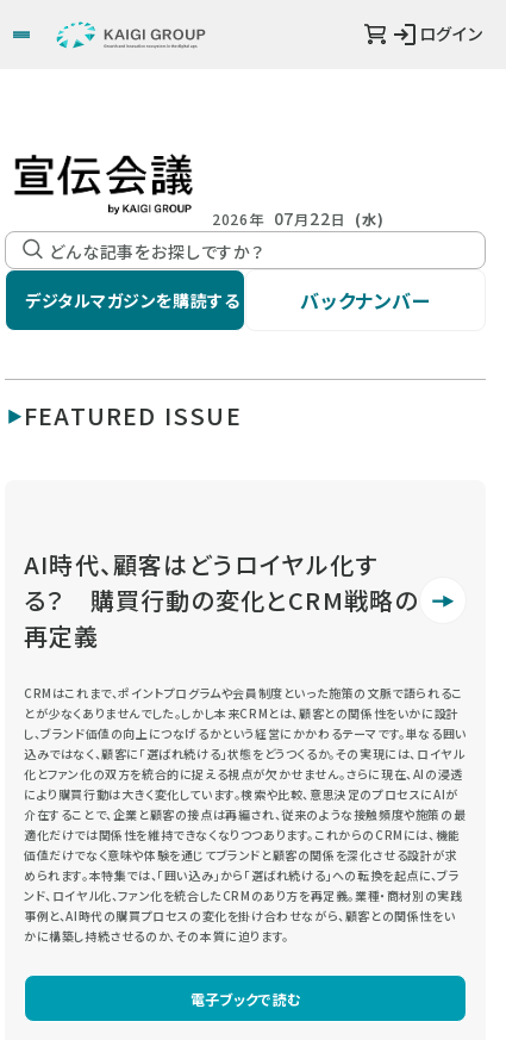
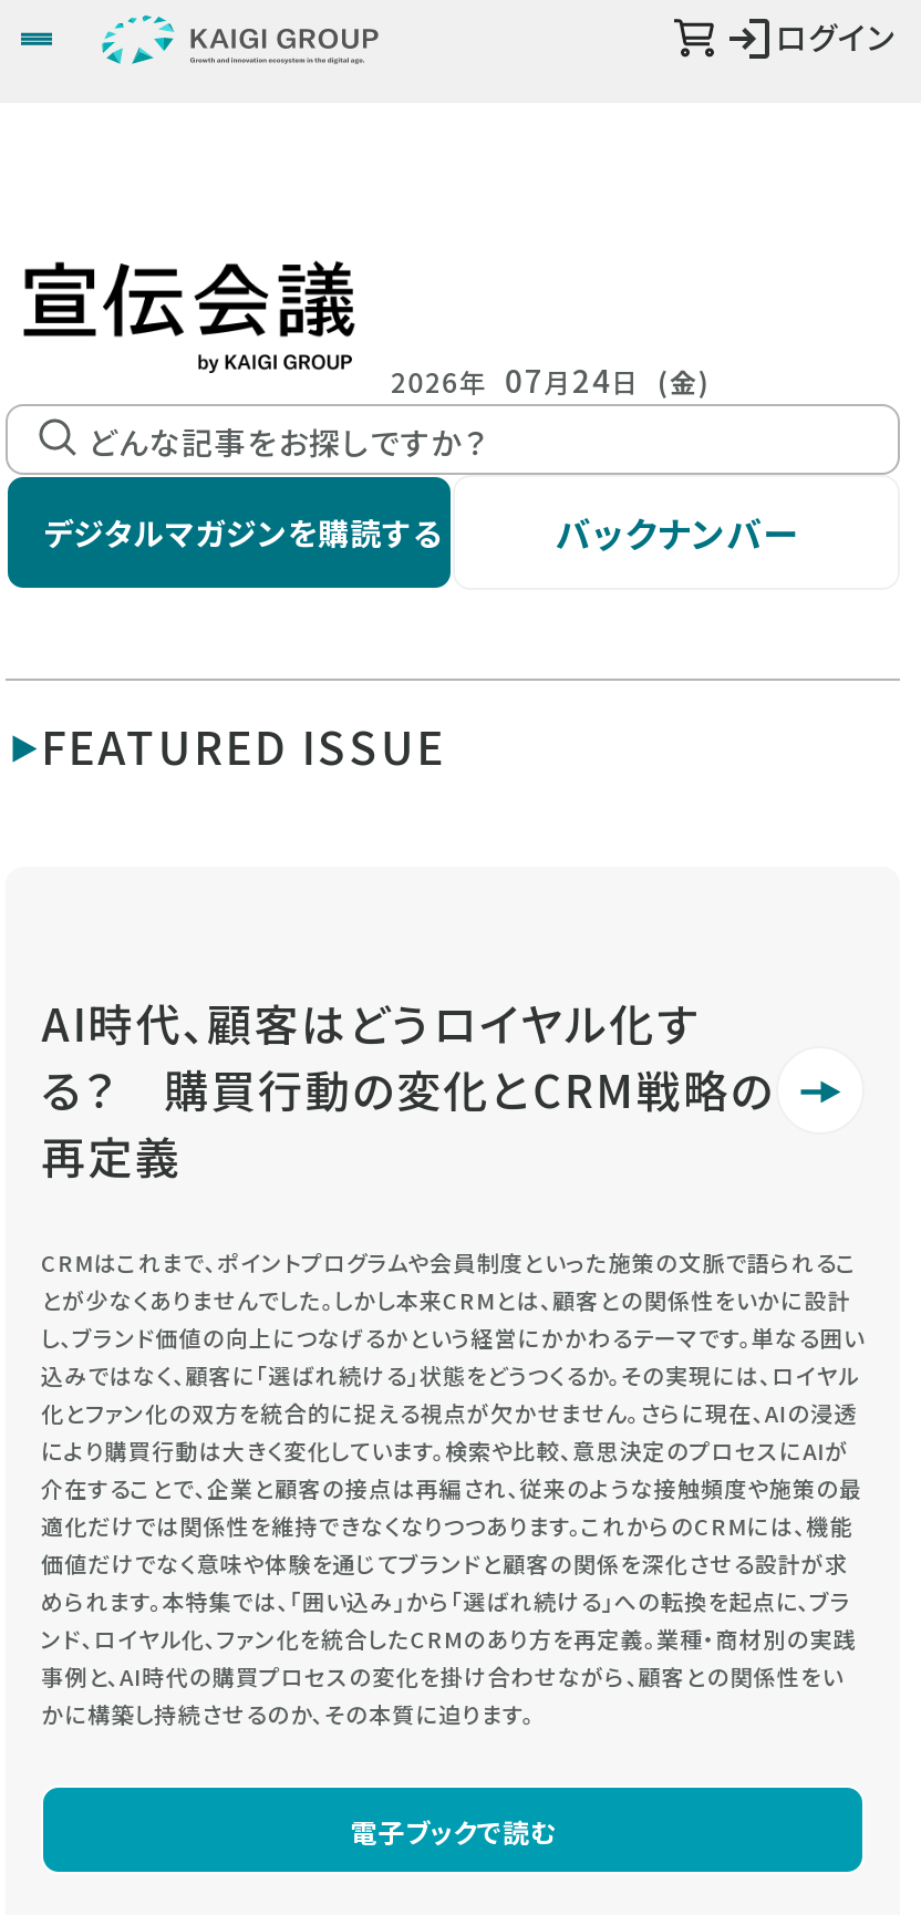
[212,206,384,230] 2026年 07月22日 (水) -> [391,358,711,402] 2026年 07月24日 (金)

